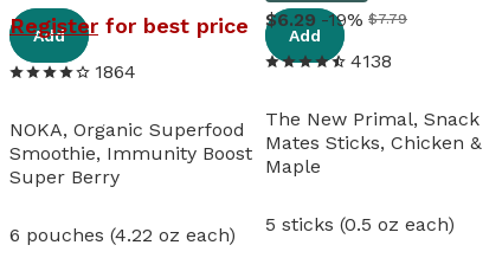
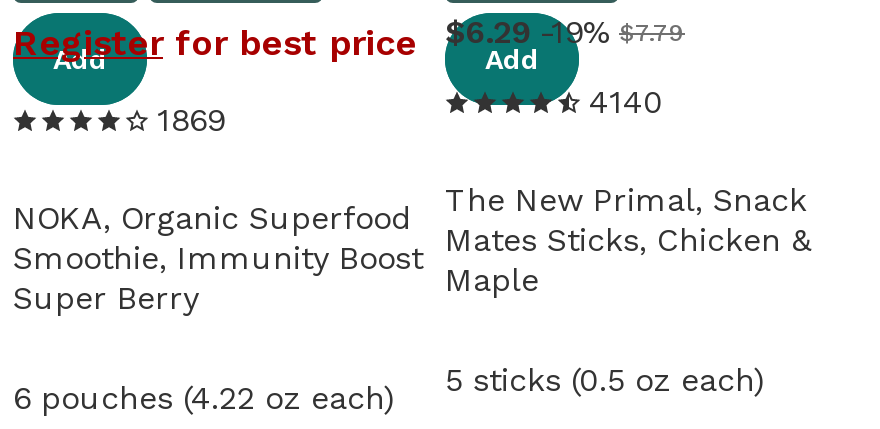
[350,49,392,72] 4138 -> [589,83,663,121] 4140
[95,60,136,82] 1864 -> [157,101,225,139] 1869

